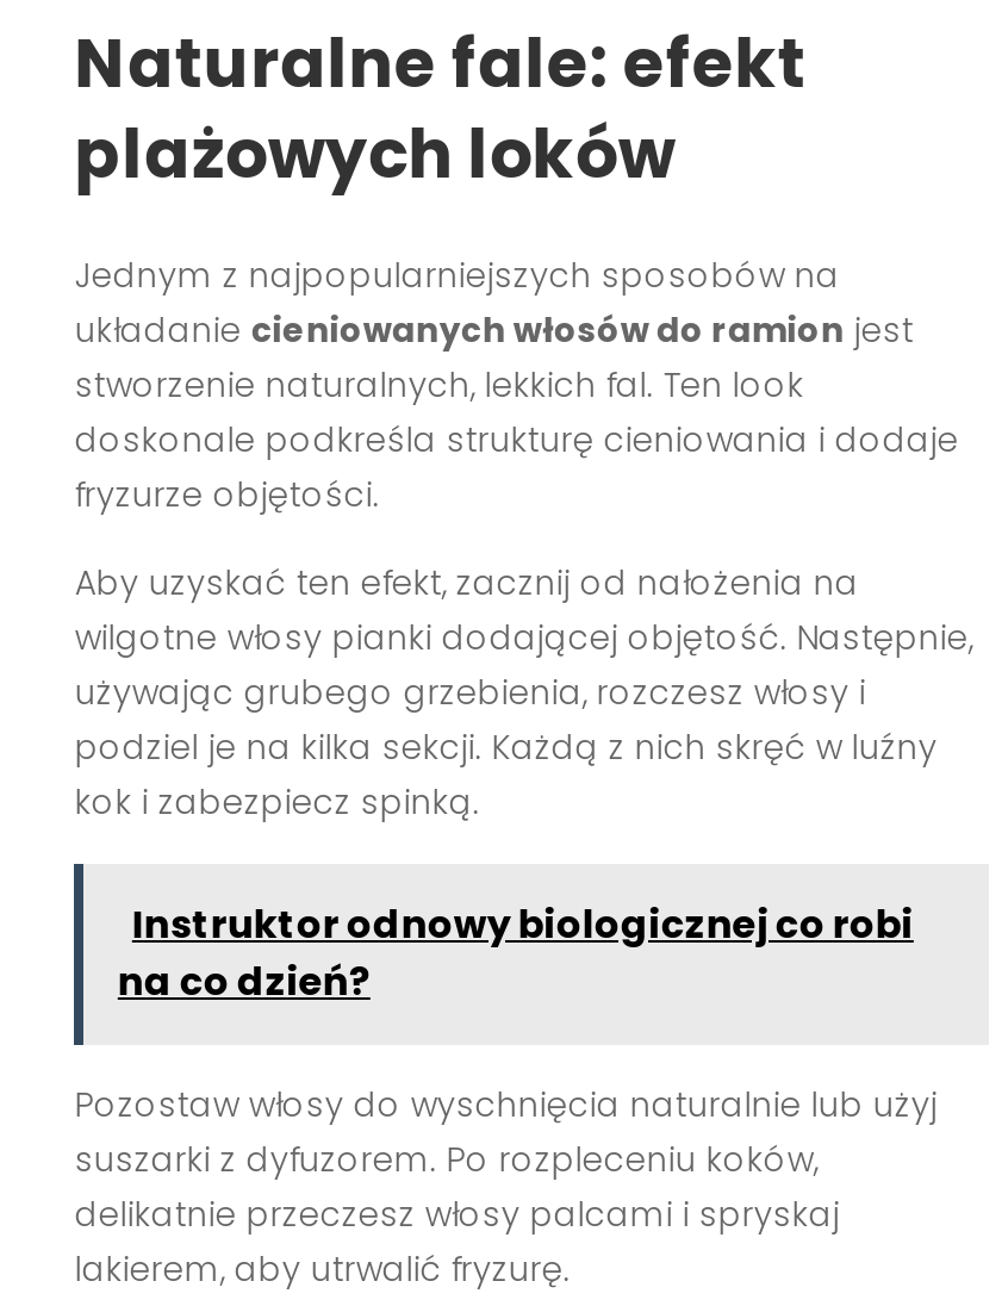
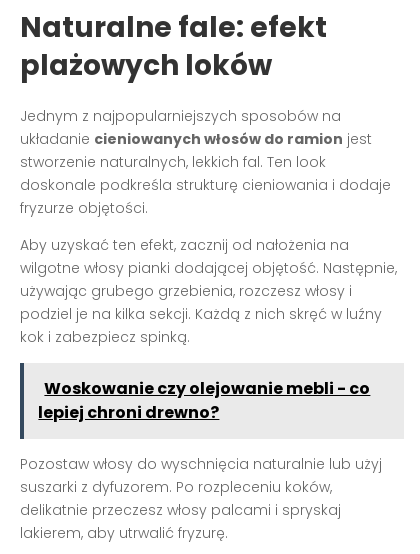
[118,897,914,1009] Instruktor odnowy biologicznej co robi | na co dzień? -> [38,377,370,424] Woskowanie czy olejowanie mebli - co | lepiej chroni drewno?

